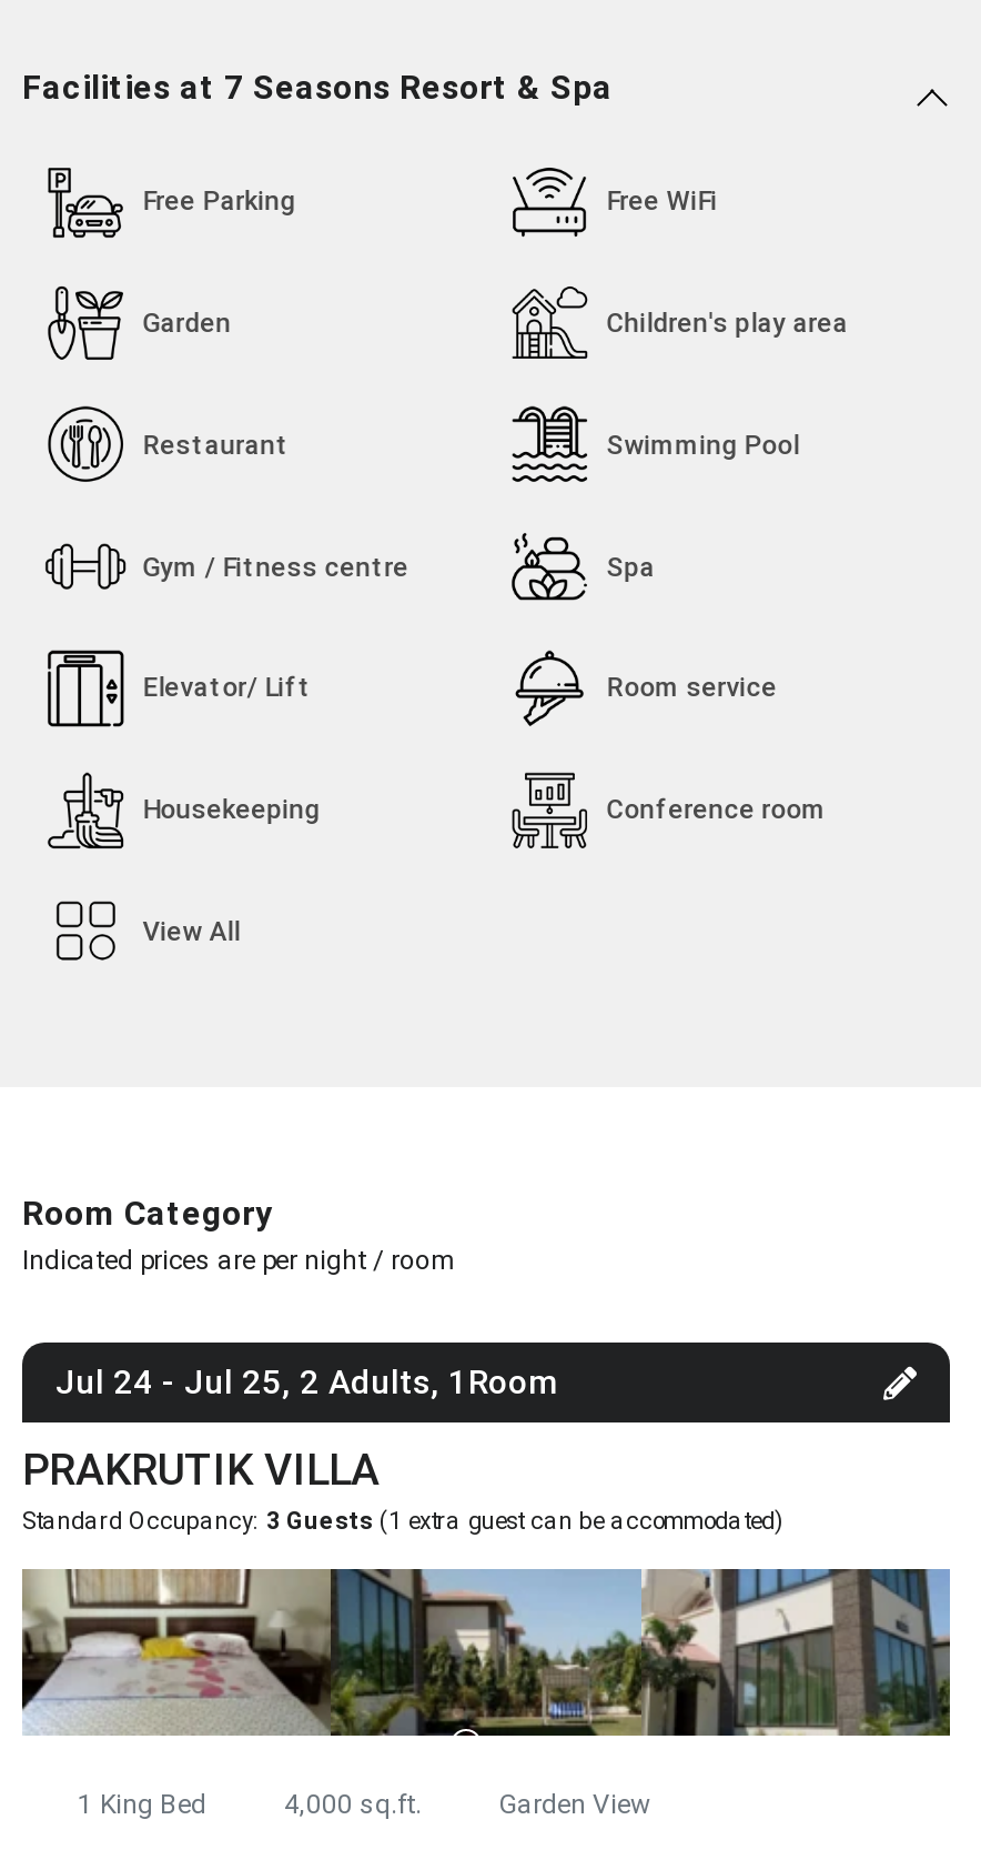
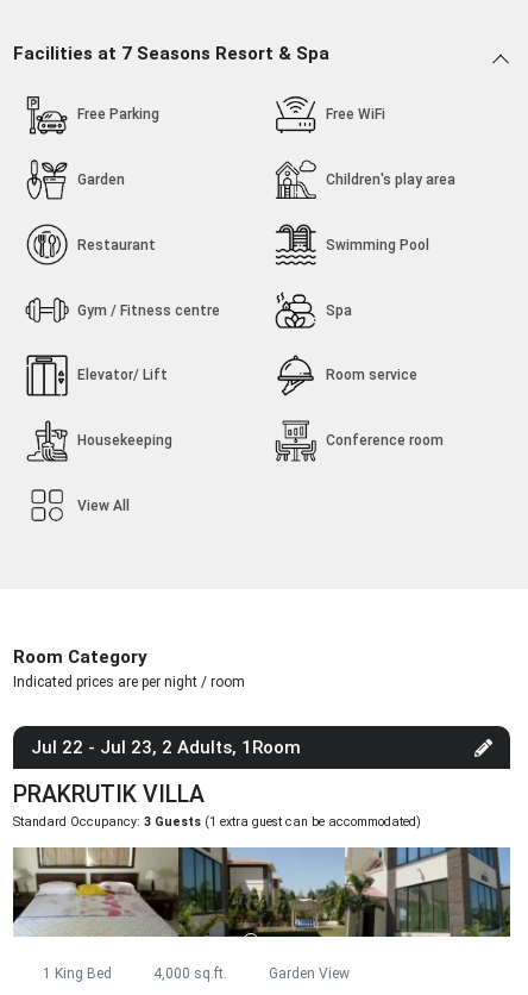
[55,1363,559,1403] Jul 24 - Jul 25, 2 Adults, 1Room -> [31,737,301,759] Jul 22 - Jul 23, 2 Adults, 1Room

